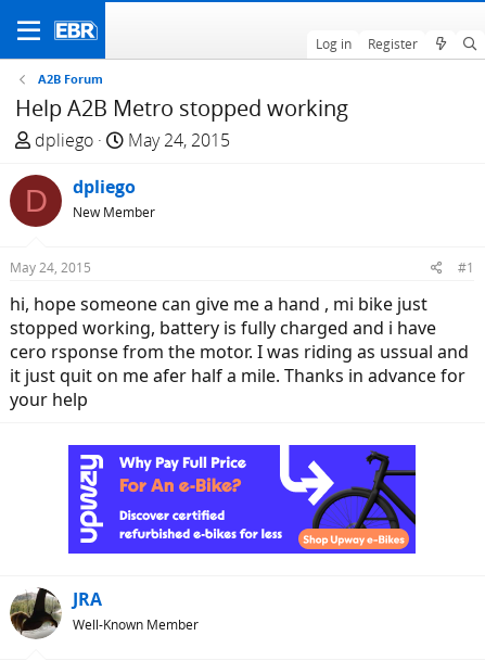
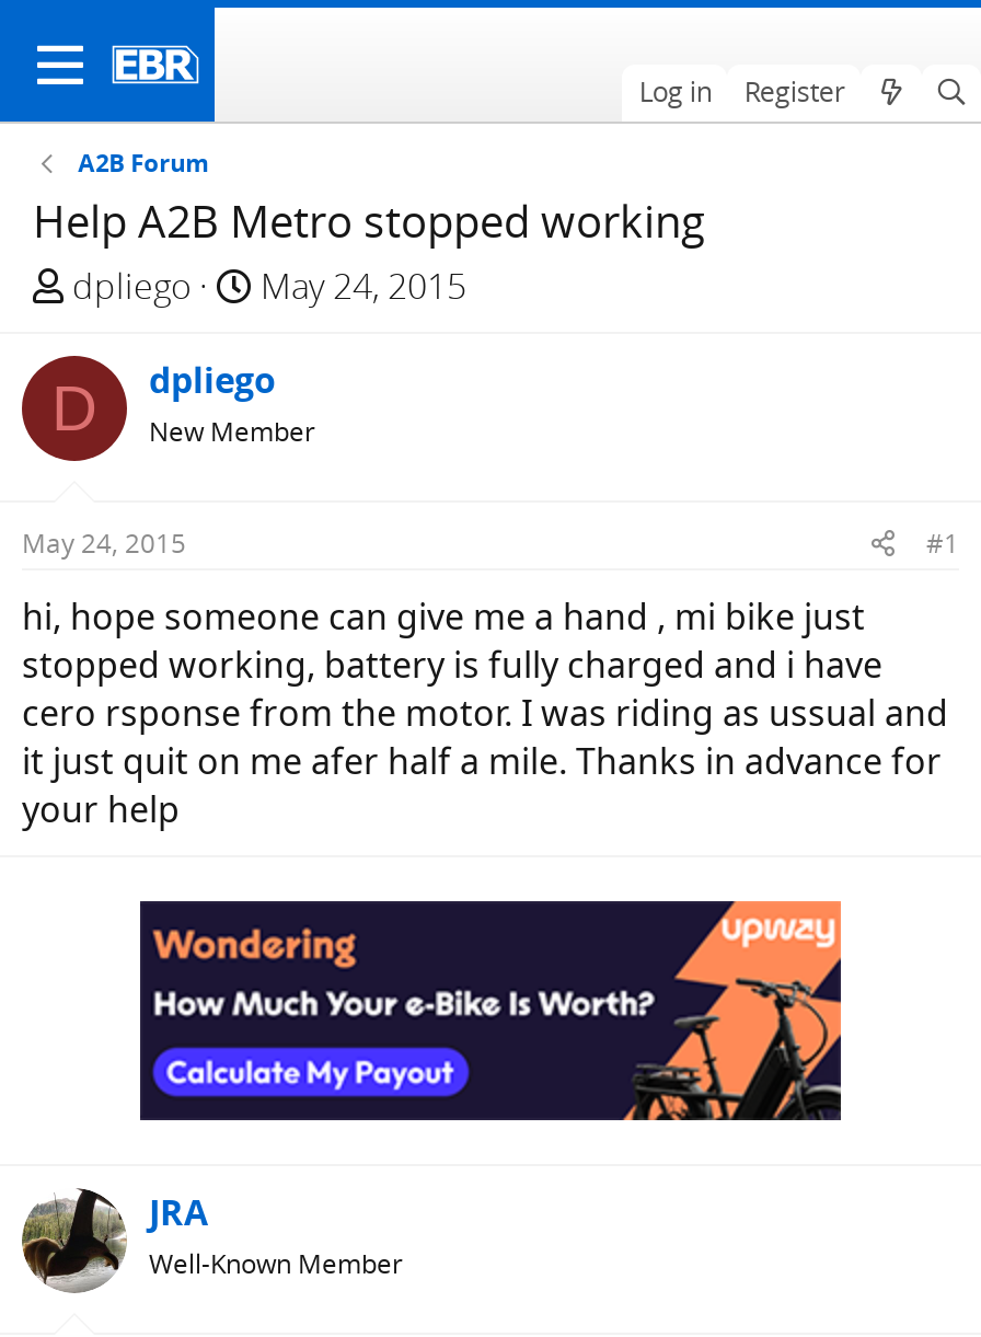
[67,444,417,555] [image] -> [138,899,843,1122] [image]

